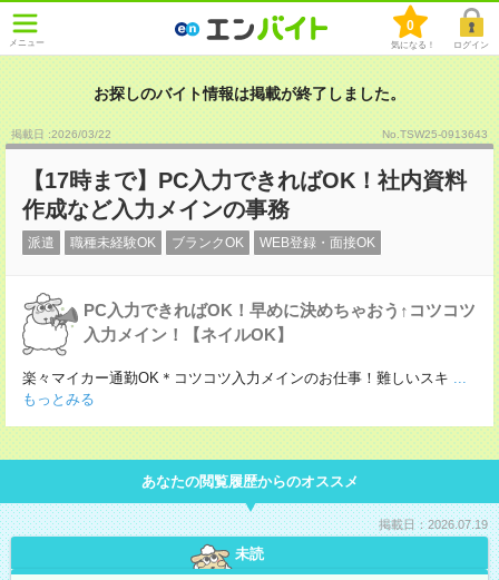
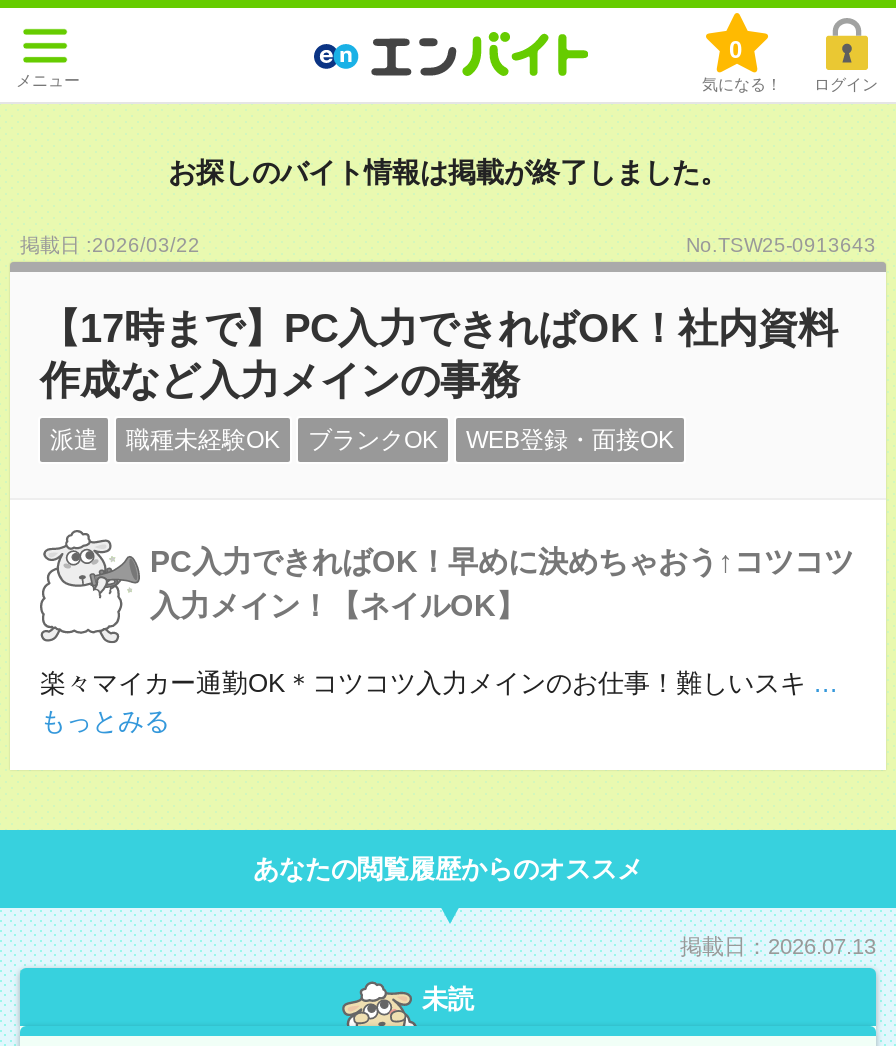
[379,518,488,531] 掲載日：2026.07.19 -> [680,934,876,958] 掲載日：2026.07.13

